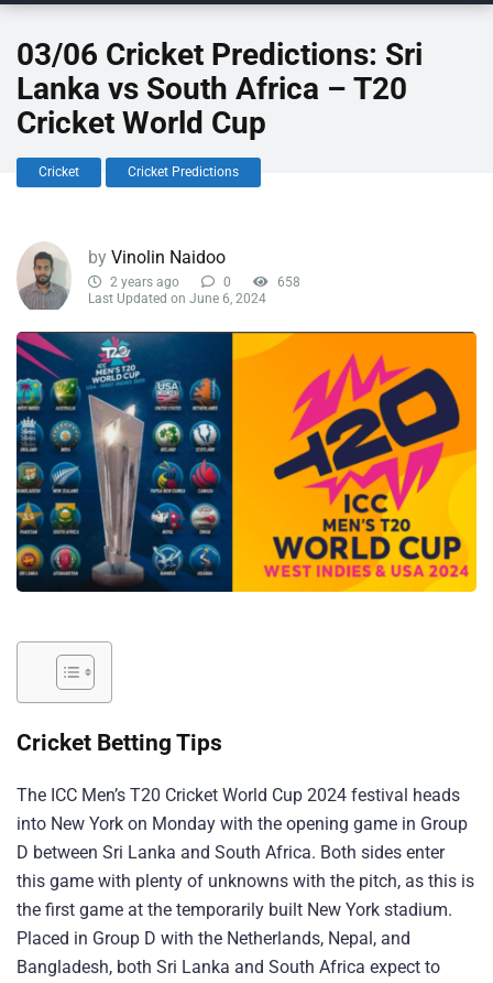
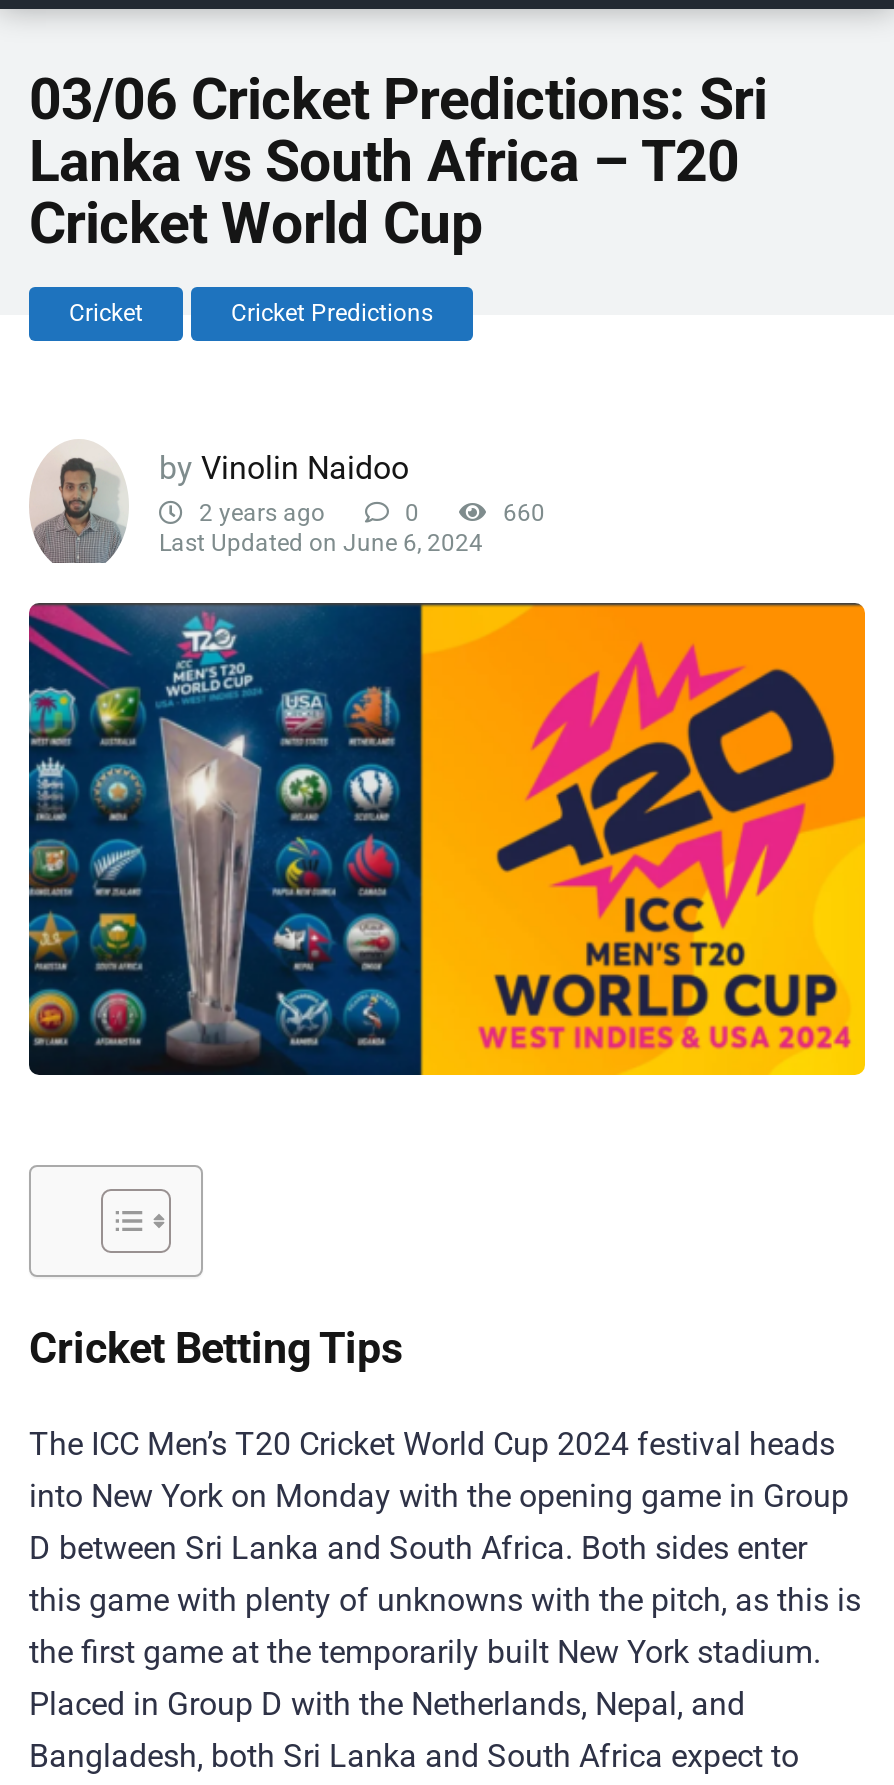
[274,274,300,290] 658 -> [497,499,545,527] 660

